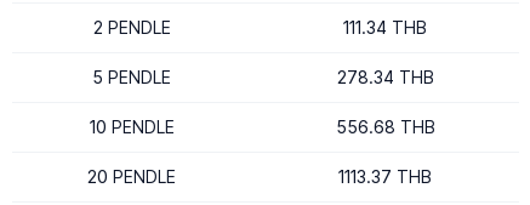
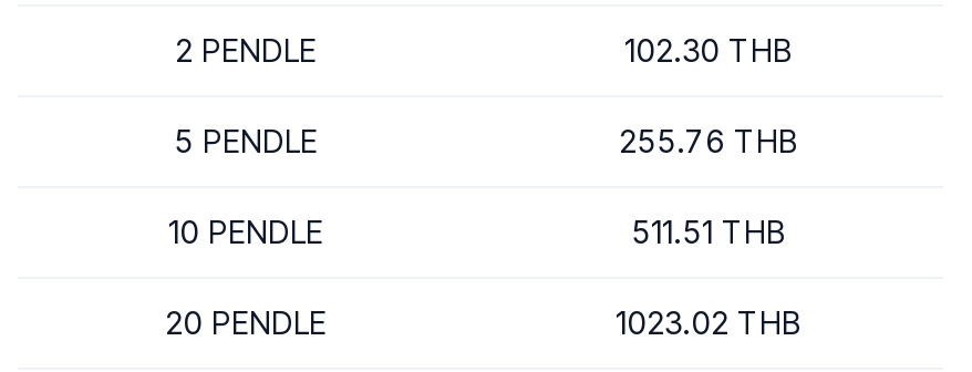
[343,17,427,38] 111.34 THB -> [624,31,793,69] 102.30 THB
[337,67,434,87] 278.34 THB -> [619,122,798,159] 255.76 THB
[335,116,435,137] 556.68 THB -> [631,213,786,250] 511.51 THB
[338,166,432,187] 1113.37 THB -> [616,303,802,341] 1023.02 THB

